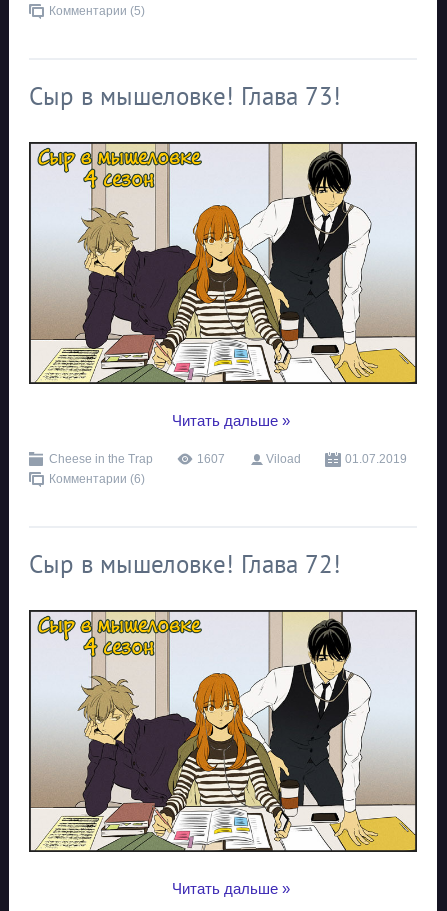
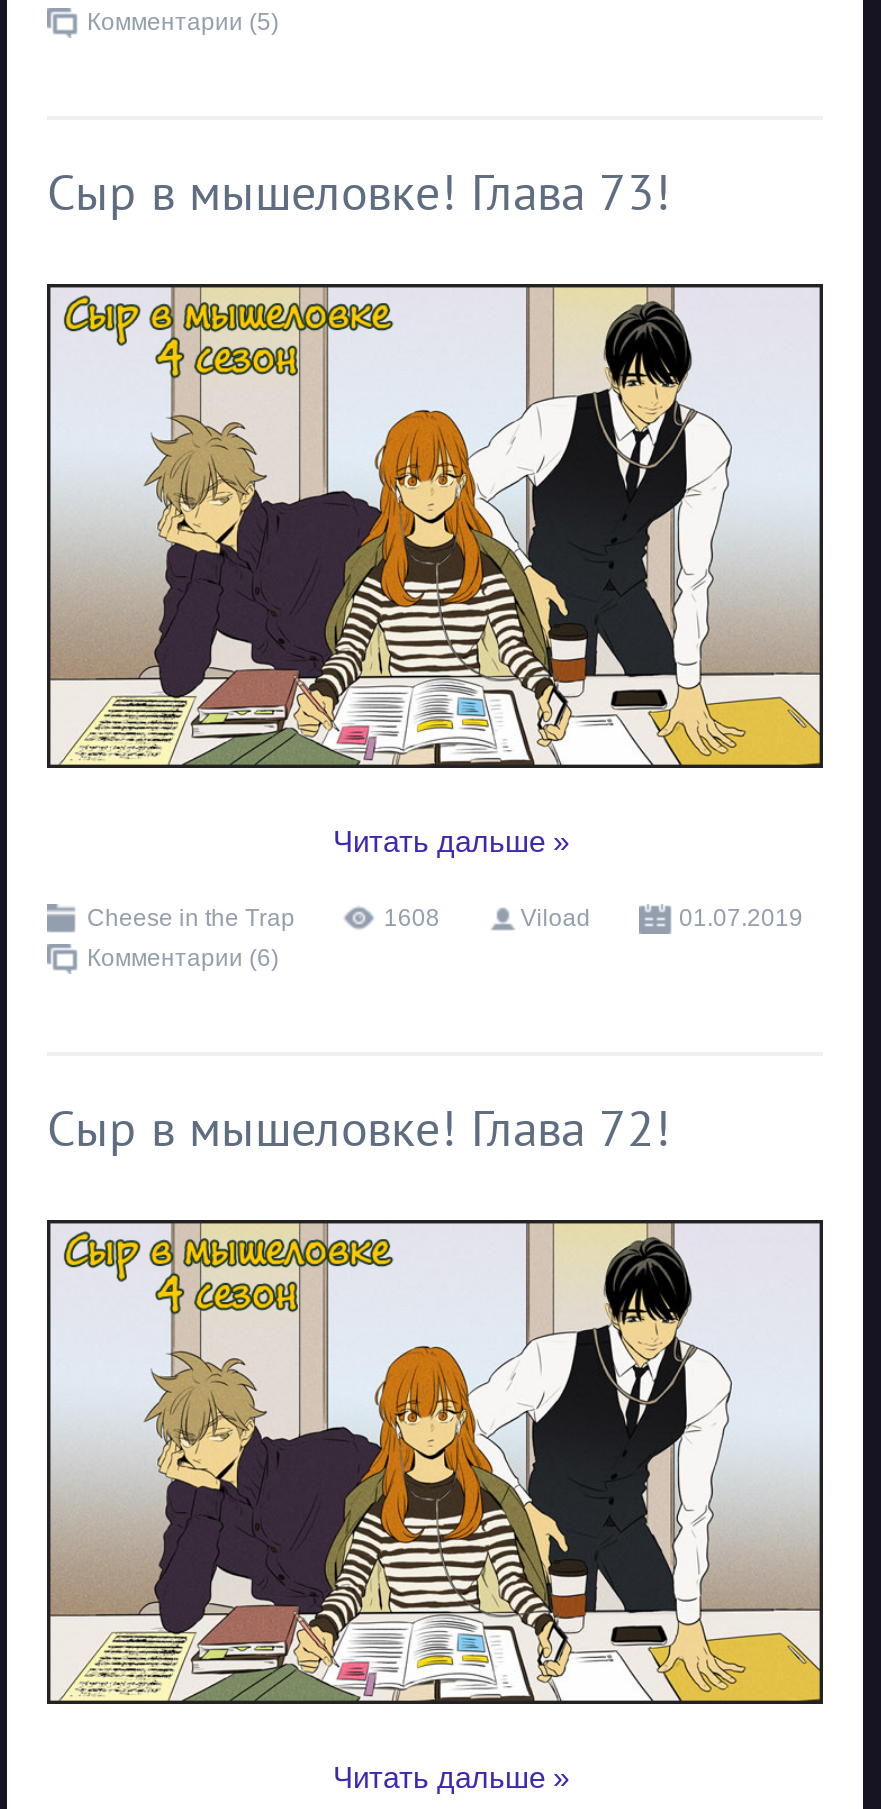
[197,452,225,466] 1607 -> [384,905,440,933] 1608

